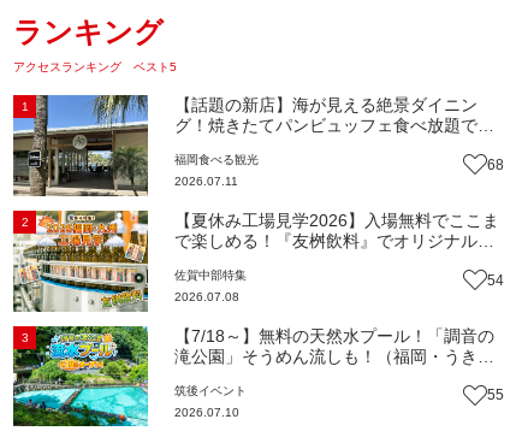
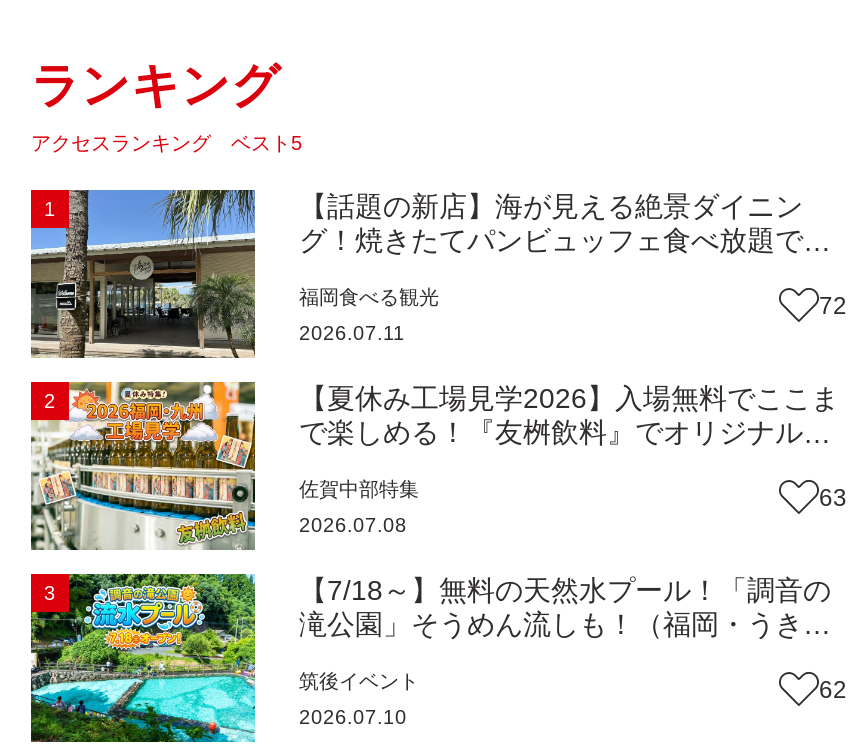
[487,156,504,173] 68 -> [819,292,847,320] 72
[487,272,504,288] 54 -> [819,484,847,512] 63
[487,387,504,404] 55 -> [819,676,847,704] 62

